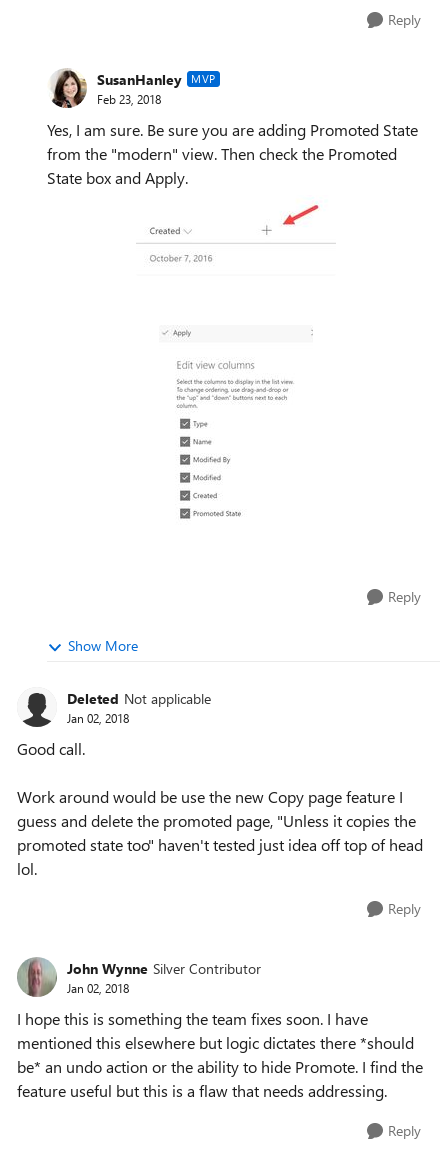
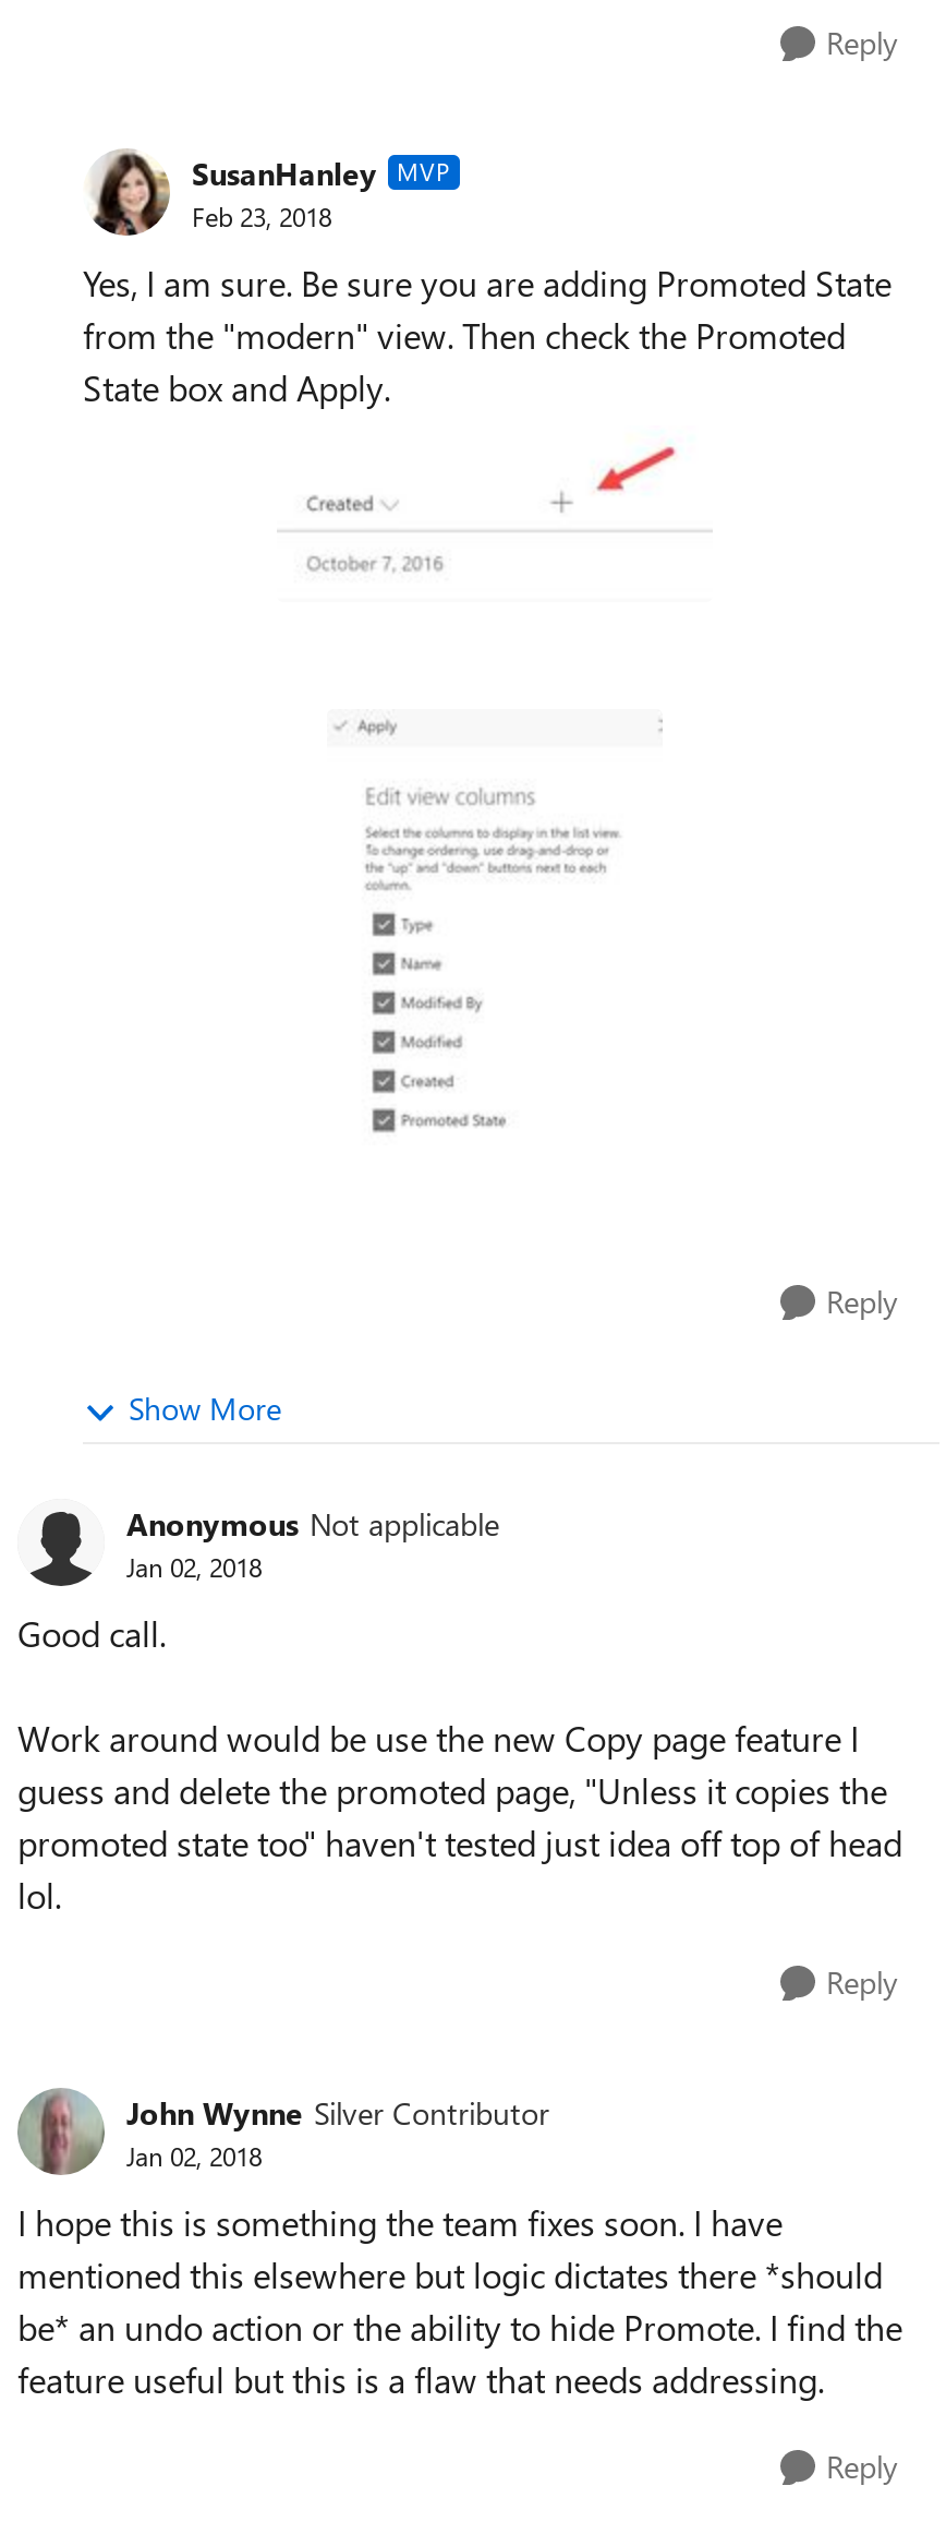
[67,688,211,707] Deleted Not applicable -> [126,1502,499,1544] Anonymous Not applicable

